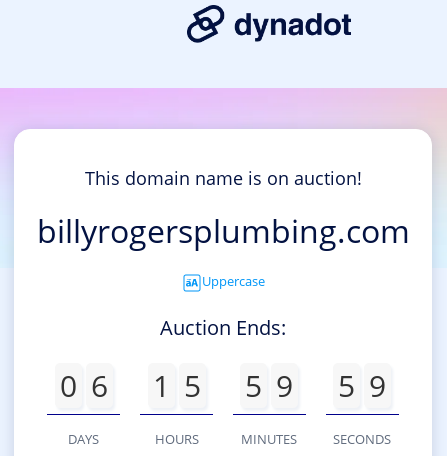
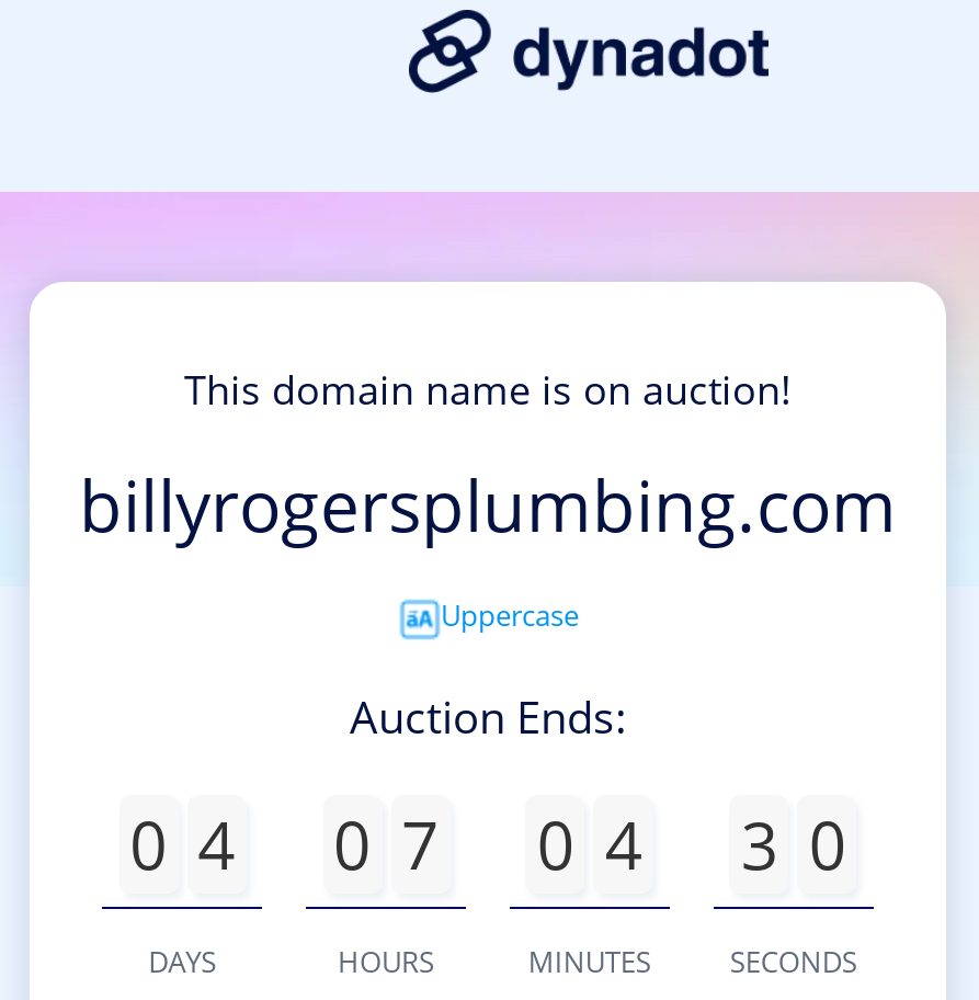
[60,365,108,406] 0 6 -> [130,799,235,889] 0 4
[152,365,200,406] 1 5 -> [333,799,439,889] 0 7
[245,365,293,406] 5 9 -> [537,799,642,889] 0 4
[338,365,386,406] 5 9 -> [741,799,846,889] 3 0

